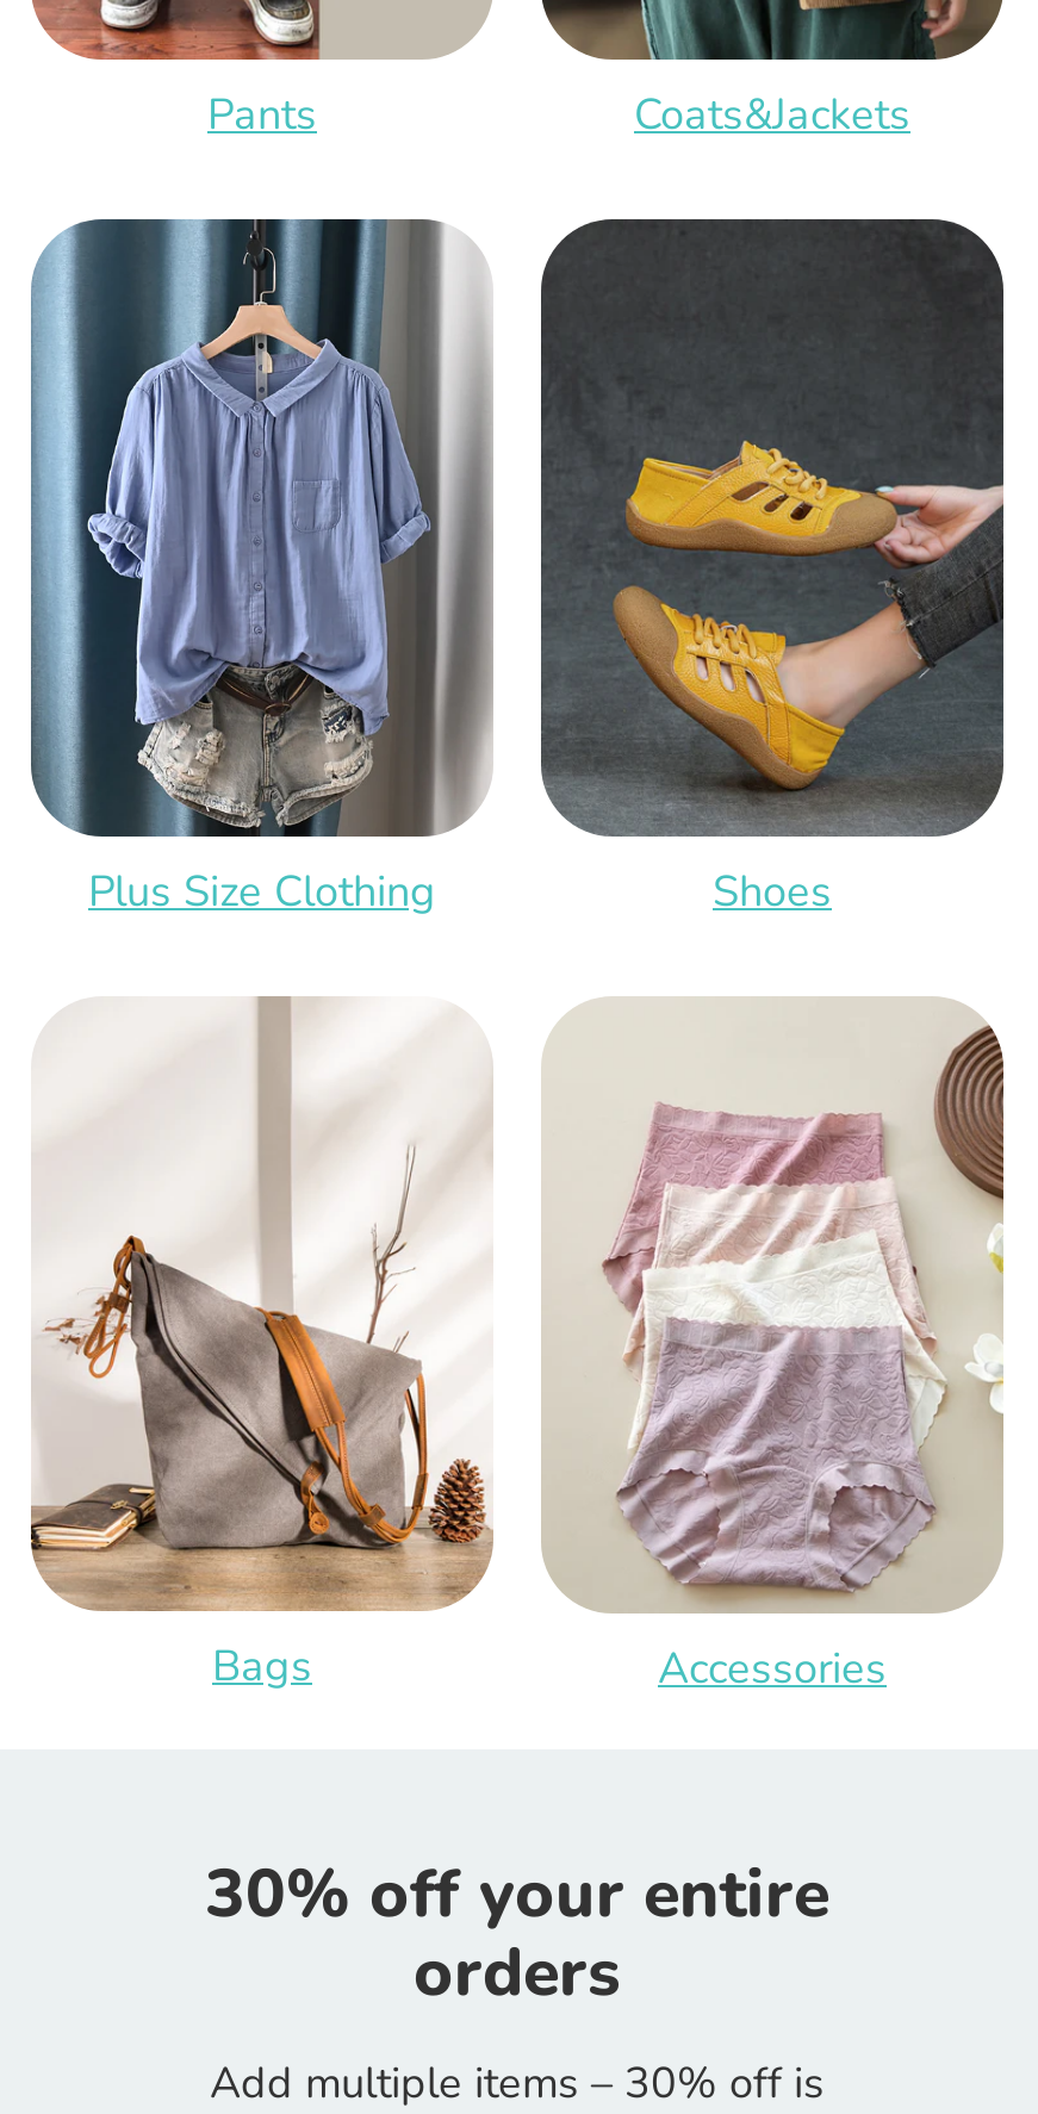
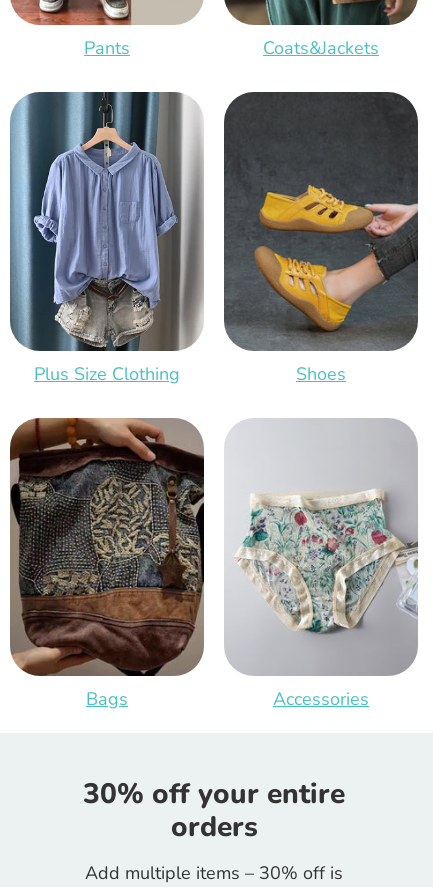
[31,996,493,1614] [image] -> [9,417,205,677] [image]
[546,1001,1006,1614] [image] -> [235,420,418,675] [image]

